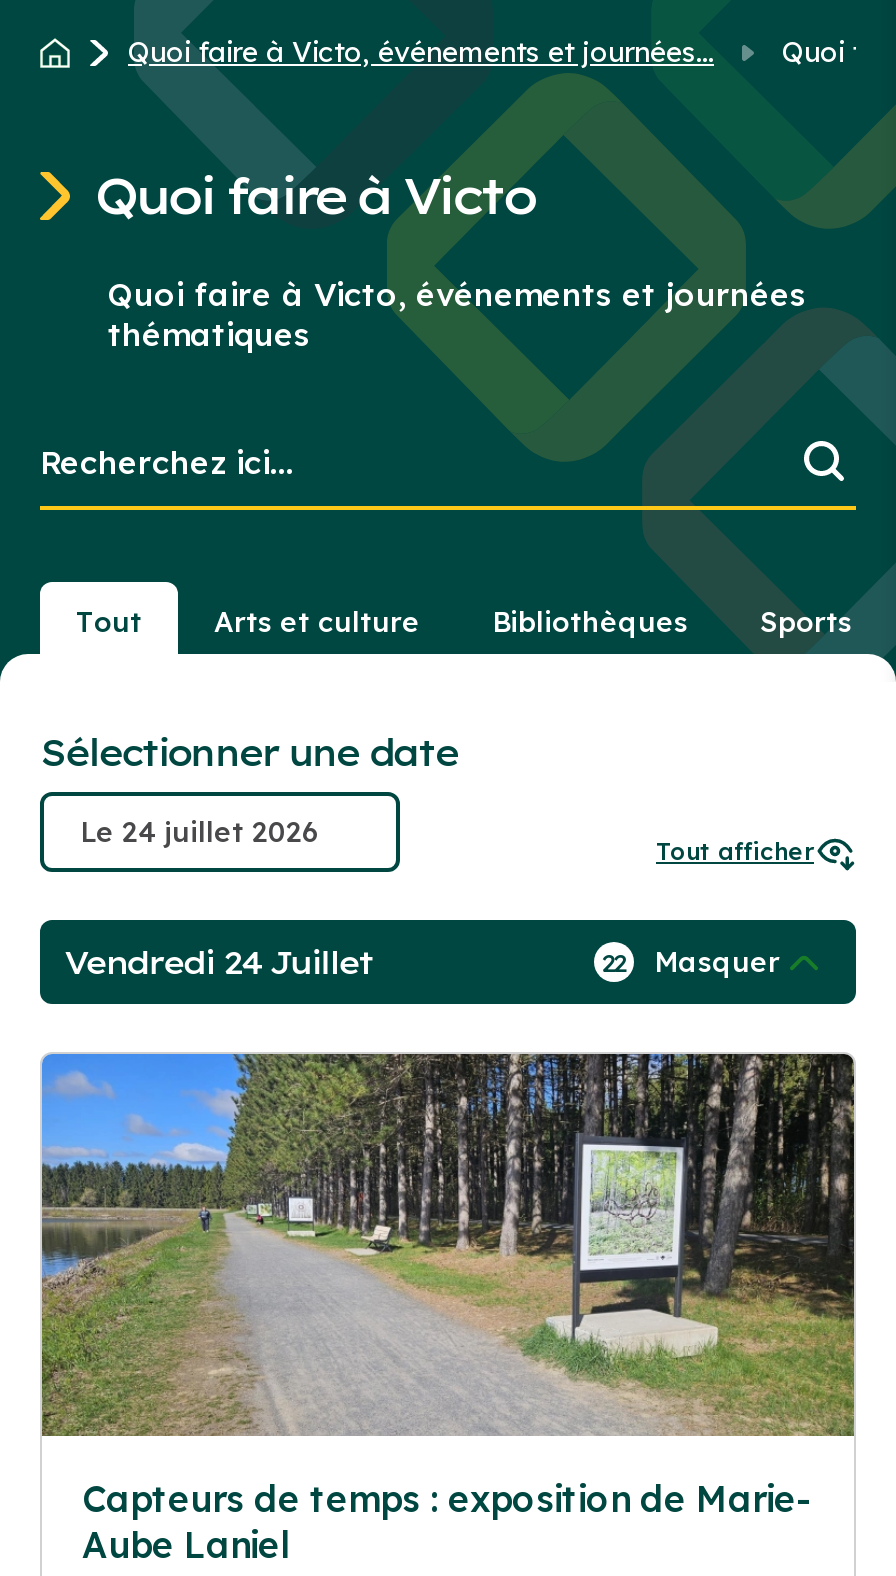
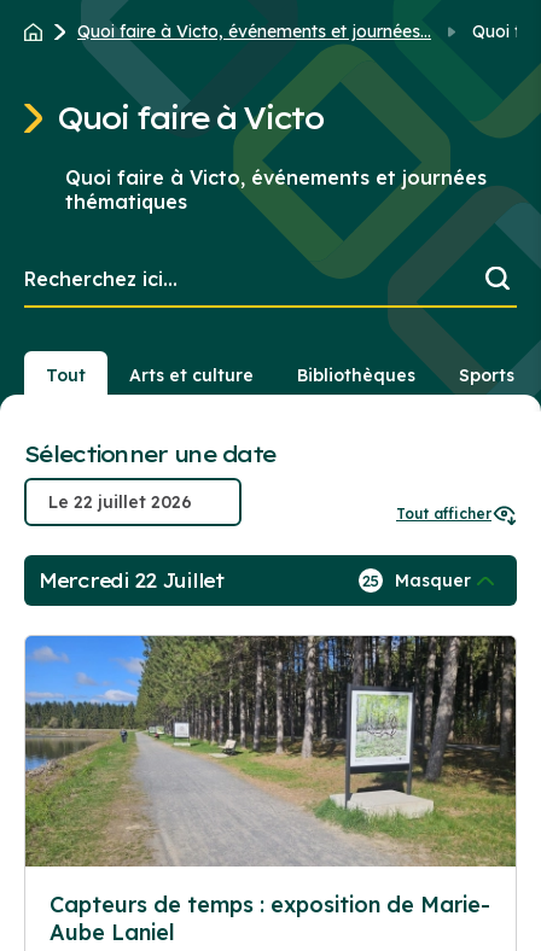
[64,942,373,982] Vendredi 24 Juillet -> [39,569,224,593] Mercredi 22 Juillet
[602,944,780,980] 22 Masquer -> [363,570,471,592] 25 Masquer

